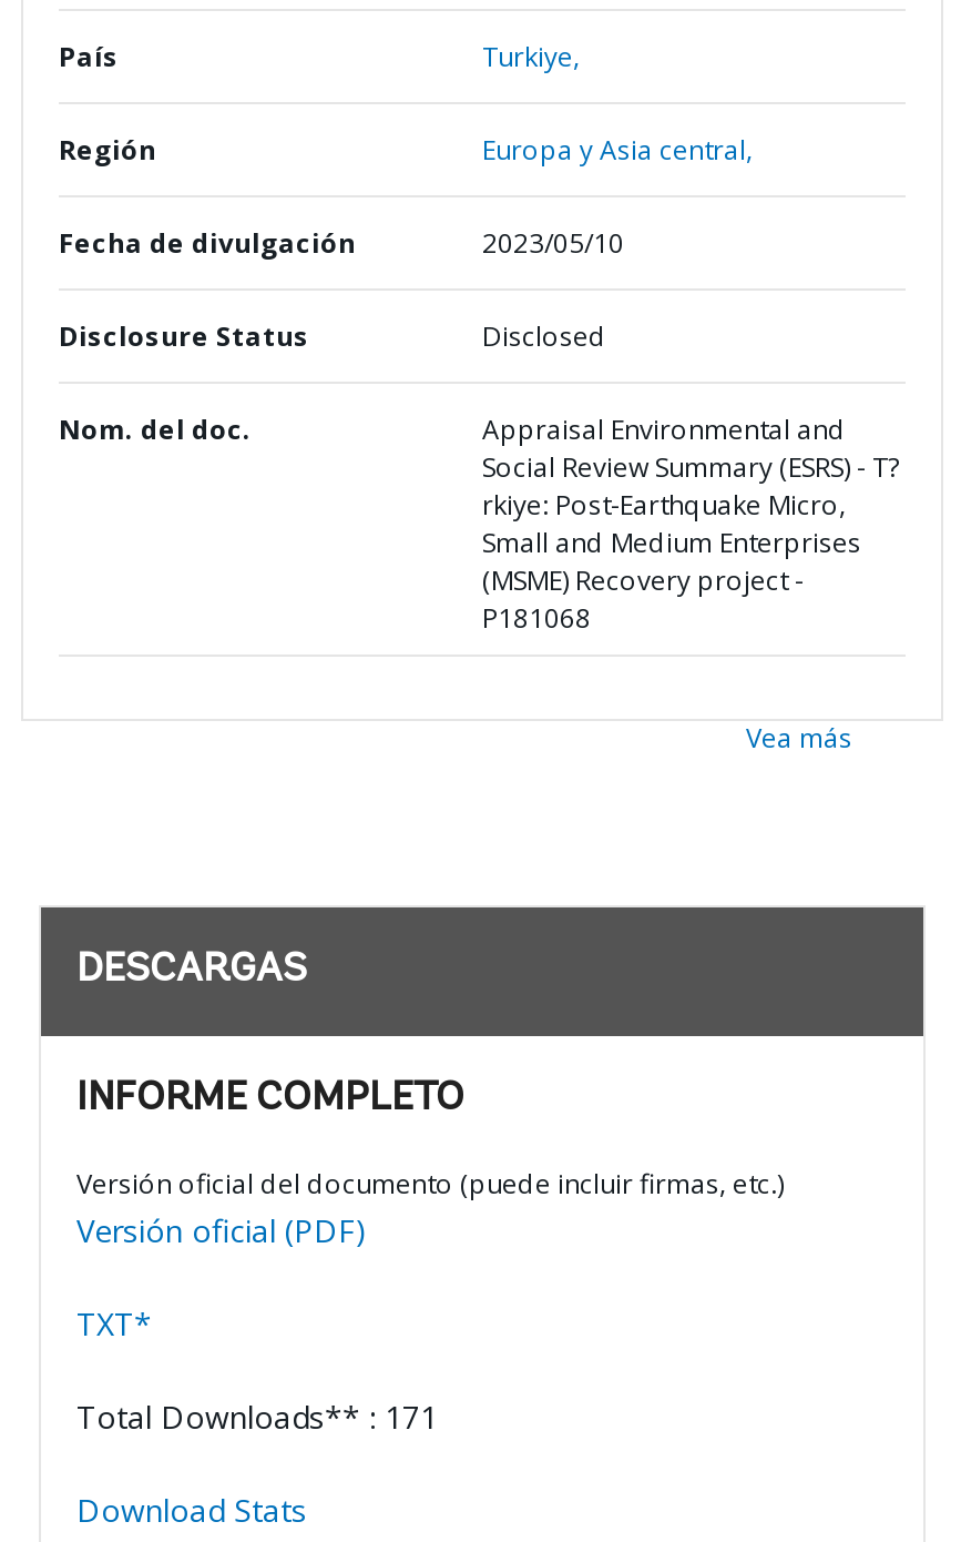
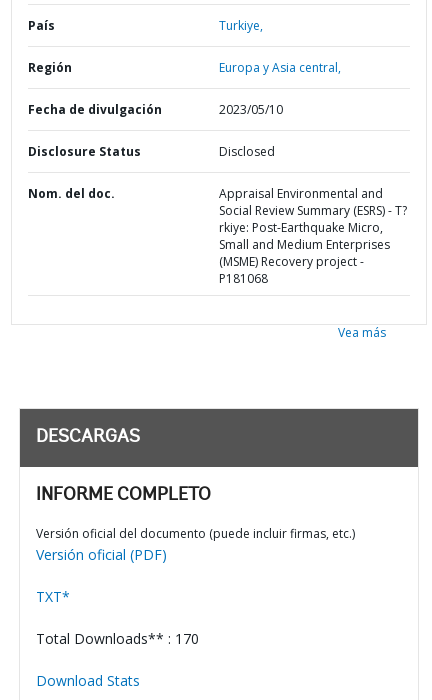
[76,1396,438,1438] Total Downloads** : 171 -> [36,629,199,648] Total Downloads** : 170

